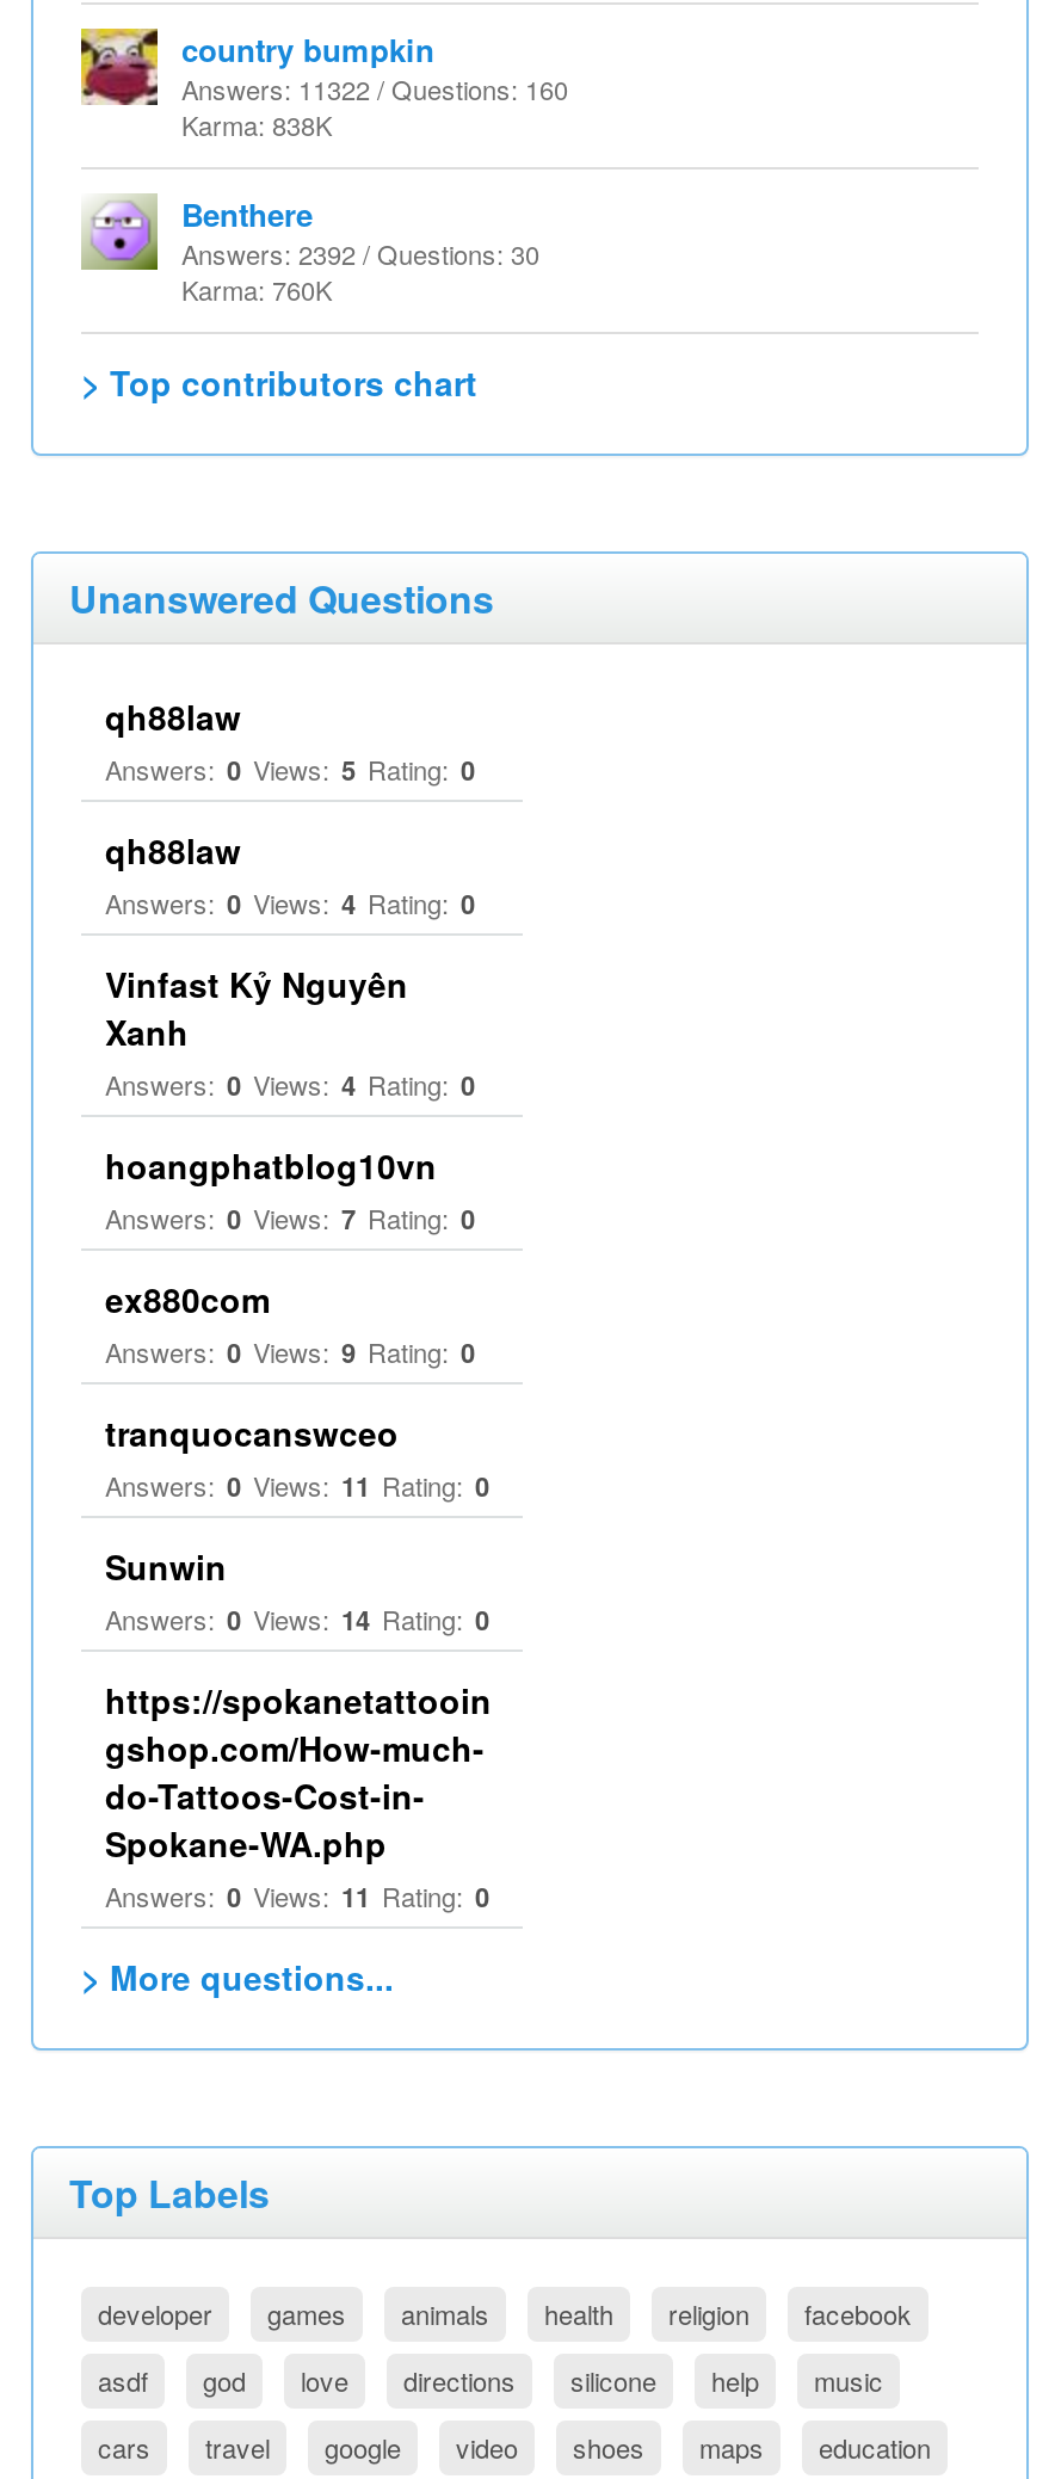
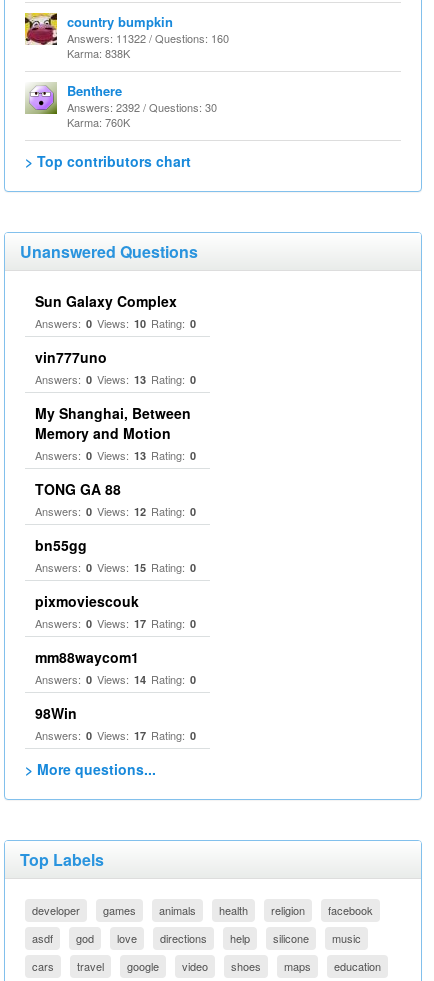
[105,692,475,788] qh88law | Answers: 0 Views: 5 Rating: 0 -> [35,291,196,331] Sun Galaxy Complex | Answers: 0 Views: 10 Rating: 0
[105,826,475,921] qh88law | Answers: 0 Views: 4 Rating: 0 -> [35,347,196,387] vin777uno | Answers: 0 Views: 13 Rating: 0
[105,960,475,1103] Vinfast Kỷ Nguyên | Xanh | Answers: 0 Views: 4 Rating: 0 -> [35,403,196,463] My Shanghai, Between | Memory and Motion | Answers: 0 Views: 13 Rating: 0
[105,1141,475,1237] hoangphatblog10vn | Answers: 0 Views: 7 Rating: 0 -> [35,479,196,519] TONG GA 88 | Answers: 0 Views: 12 Rating: 0
[105,1275,475,1370] ex880com | Answers: 0 Views: 9 Rating: 0 -> [35,535,196,575] bn55gg | Answers: 0 Views: 15 Rating: 0
[105,1408,489,1504] tranquocanswceo | Answers: 0 Views: 11 Rating: 0 -> [35,591,196,631] pixmoviescouk | Answers: 0 Views: 17 Rating: 0
[105,1542,227,1590] Sunwin -> [35,647,139,667] mm88waycom1
[105,1676,492,1914] https://spokanetattooin | gshop.com/How-much- | do-Tattoos-Cost-in- | Spokane-WA.php | Answers: 0 Views: 11 Rating: 0 -> [35,703,196,743] 98Win | Answers: 0 Views: 17 Rating: 0
moved [570,2361,656,2399] -> [273,930,309,946]: silicone

